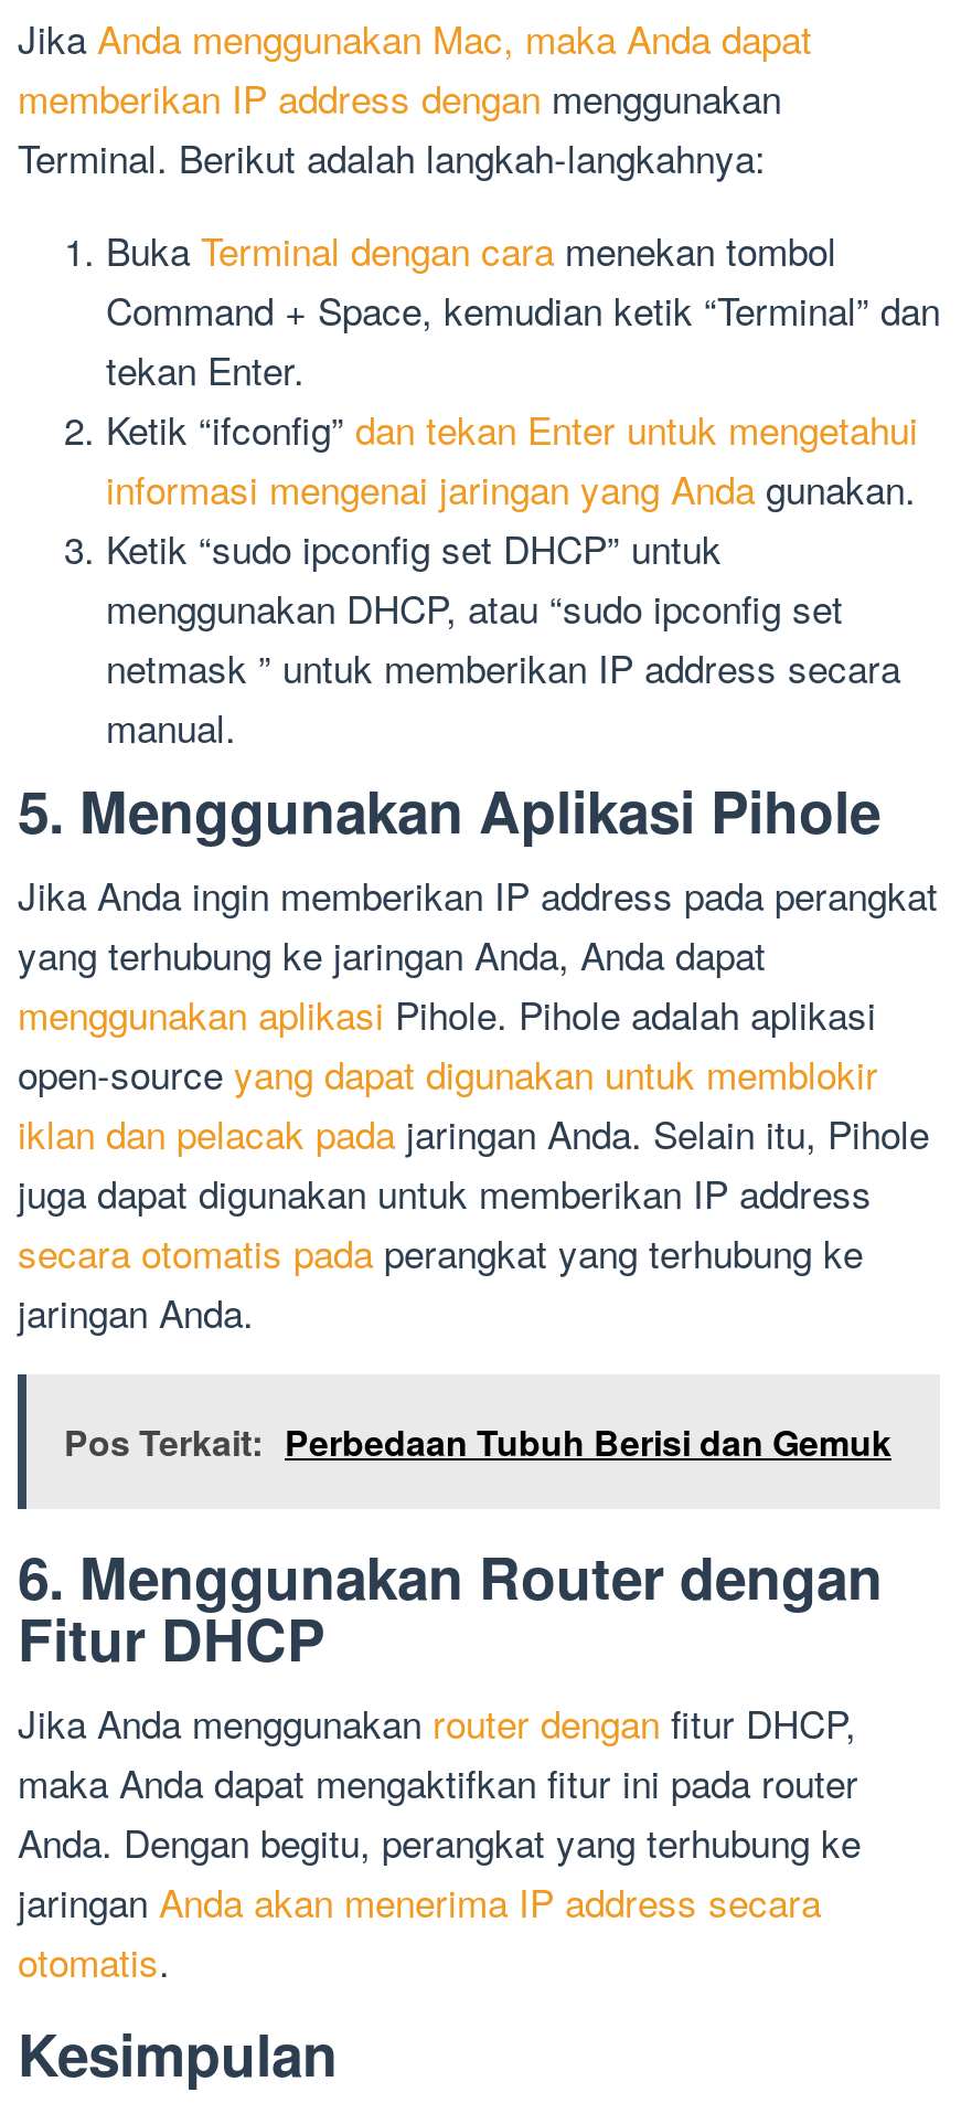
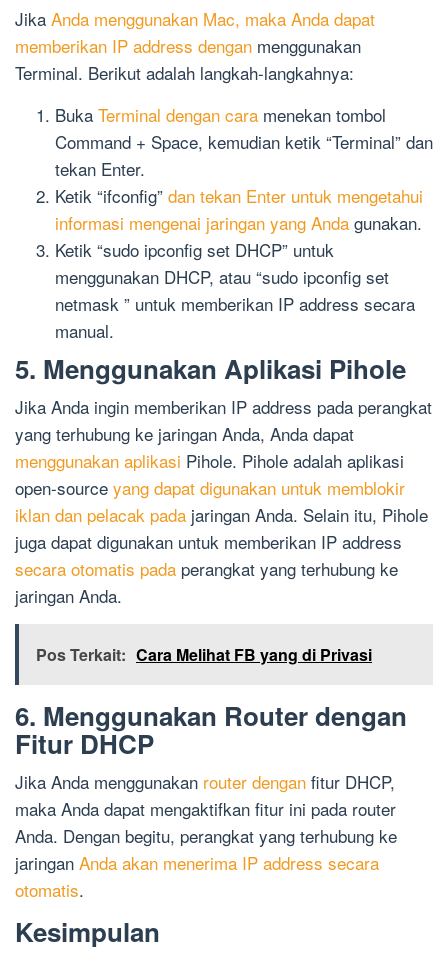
[64,1417,891,1467] Pos Terkait: Perbedaan Tubuh Berisi dan Gemuk -> [36,643,372,666] Pos Terkait: Cara Melihat FB yang di Privasi

